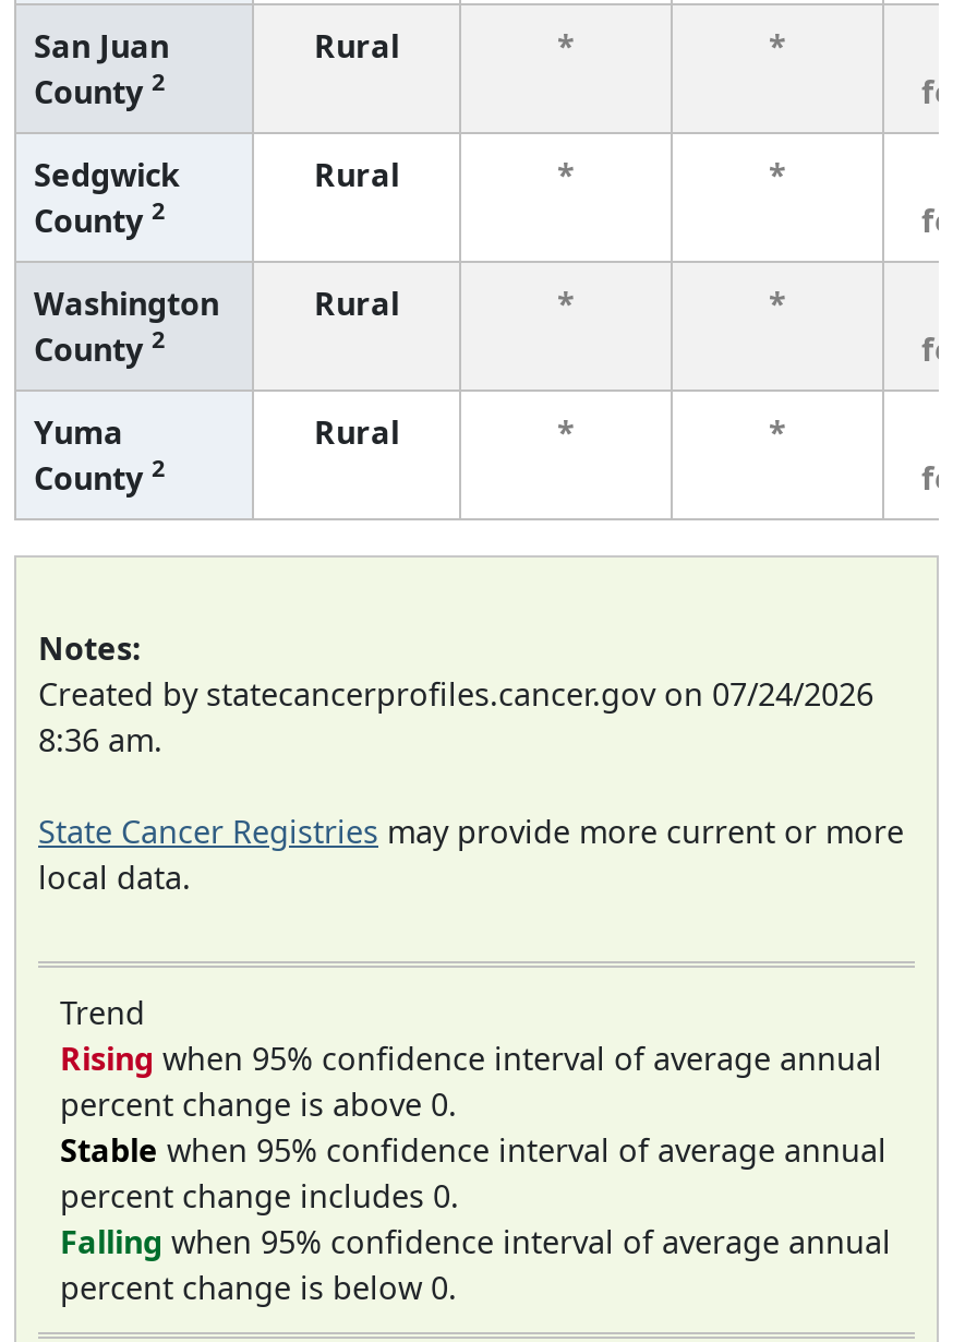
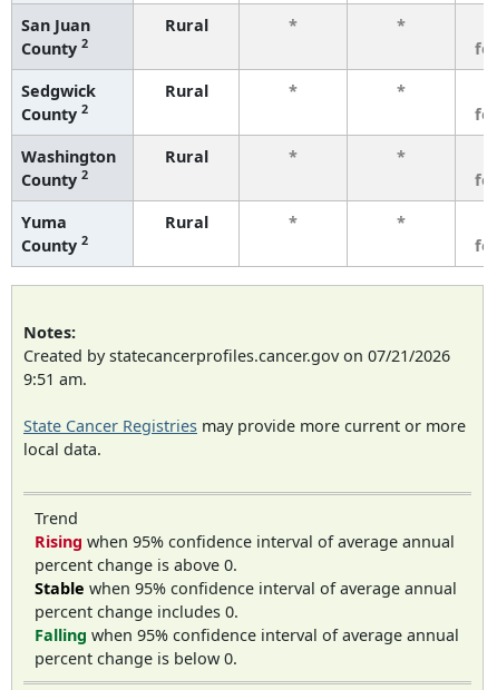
[38,673,873,714] Created by statecancerprofiles.cancer.gov on 07/24/2026 -> [23,345,450,366] Created by statecancerprofiles.cancer.gov on 07/21/2026
[38,718,162,760] 8:36 am. -> [23,368,87,389] 9:51 am.

